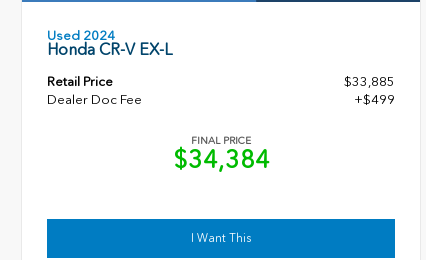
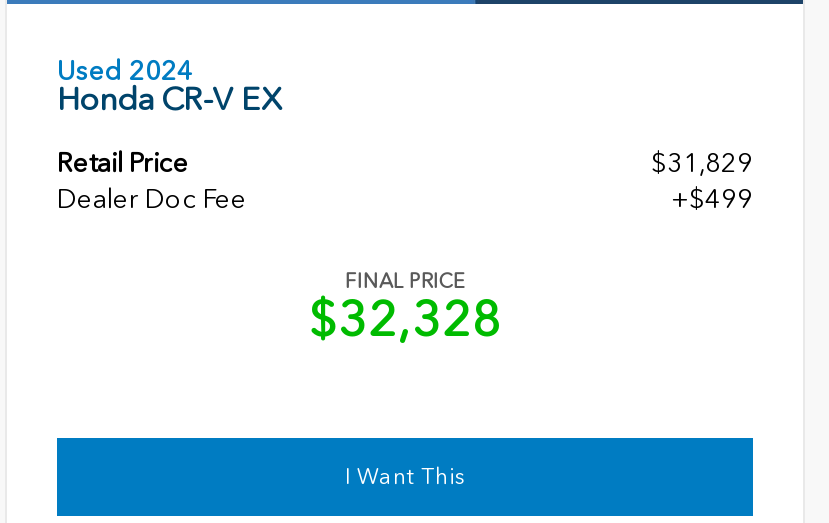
[47,40,172,59] Honda CR-V EX-L -> [57,80,281,118] Honda CR-V EX
[344,74,395,89] $33,885 -> [651,148,753,178] $31,829
[172,146,269,175] $34,384 -> [308,291,502,349] $32,328

